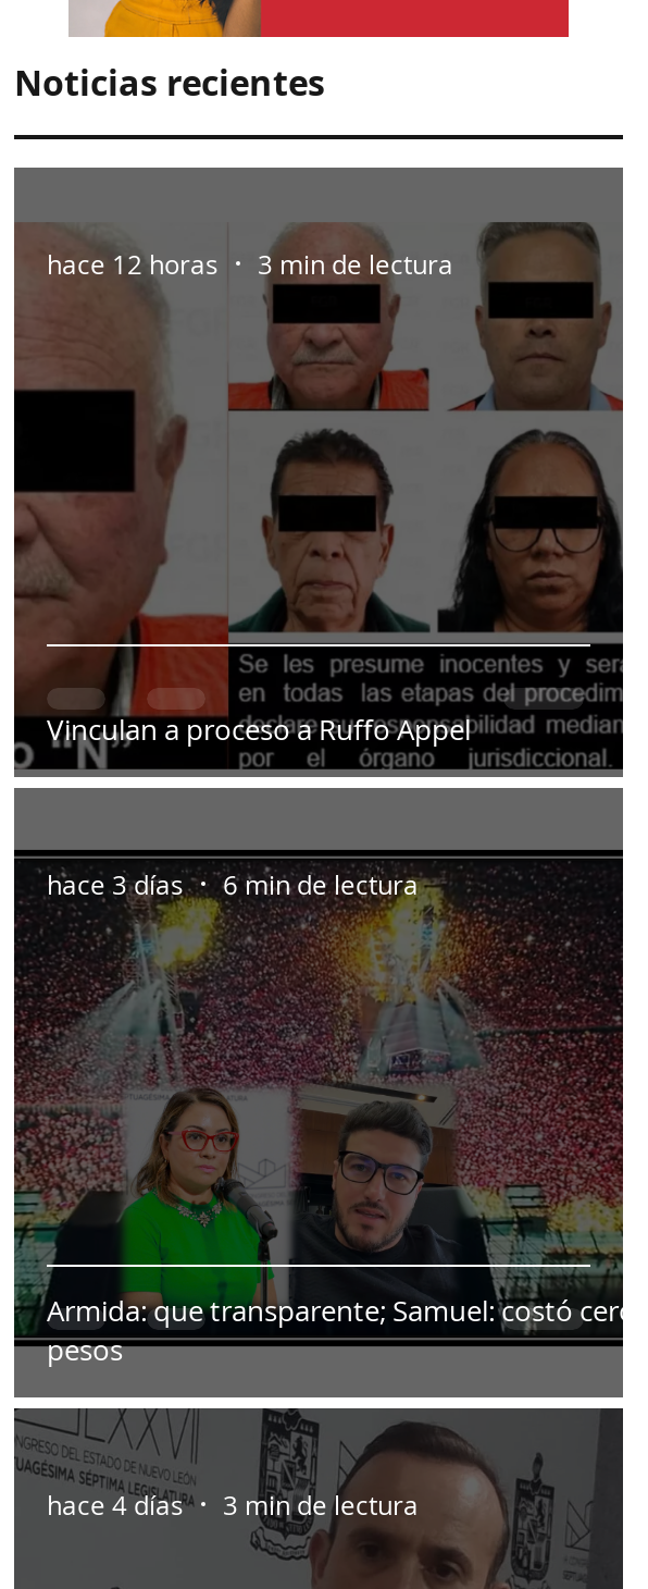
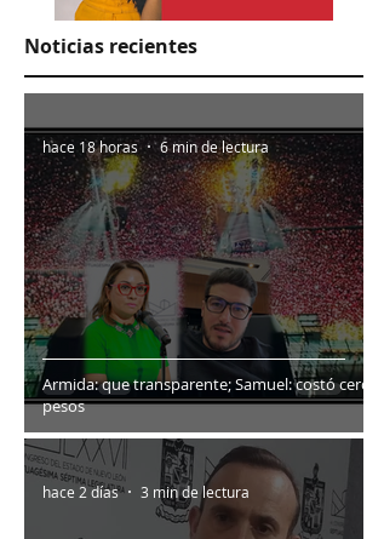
[14,222,625,748] [image] | Vinculan a proceso a Ruffo Appel -> none
[47,245,453,280] hace 12 horas | 3 min de lectura -> none
[47,866,419,901] hace 3 días 6 min de lectura -> [42,137,269,156] hace 18 horas 6 min de lectura
[47,1486,419,1521] hace 4 días 3 min de lectura -> [42,482,250,501] hace 2 días 3 min de lectura

